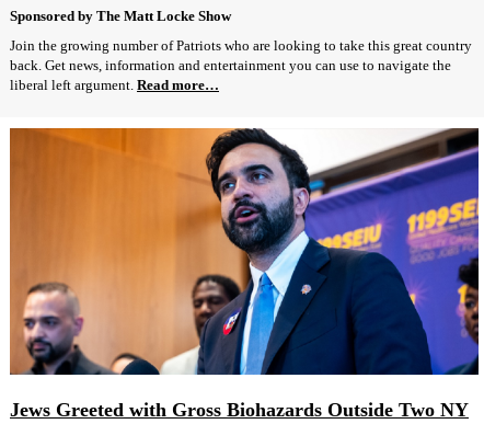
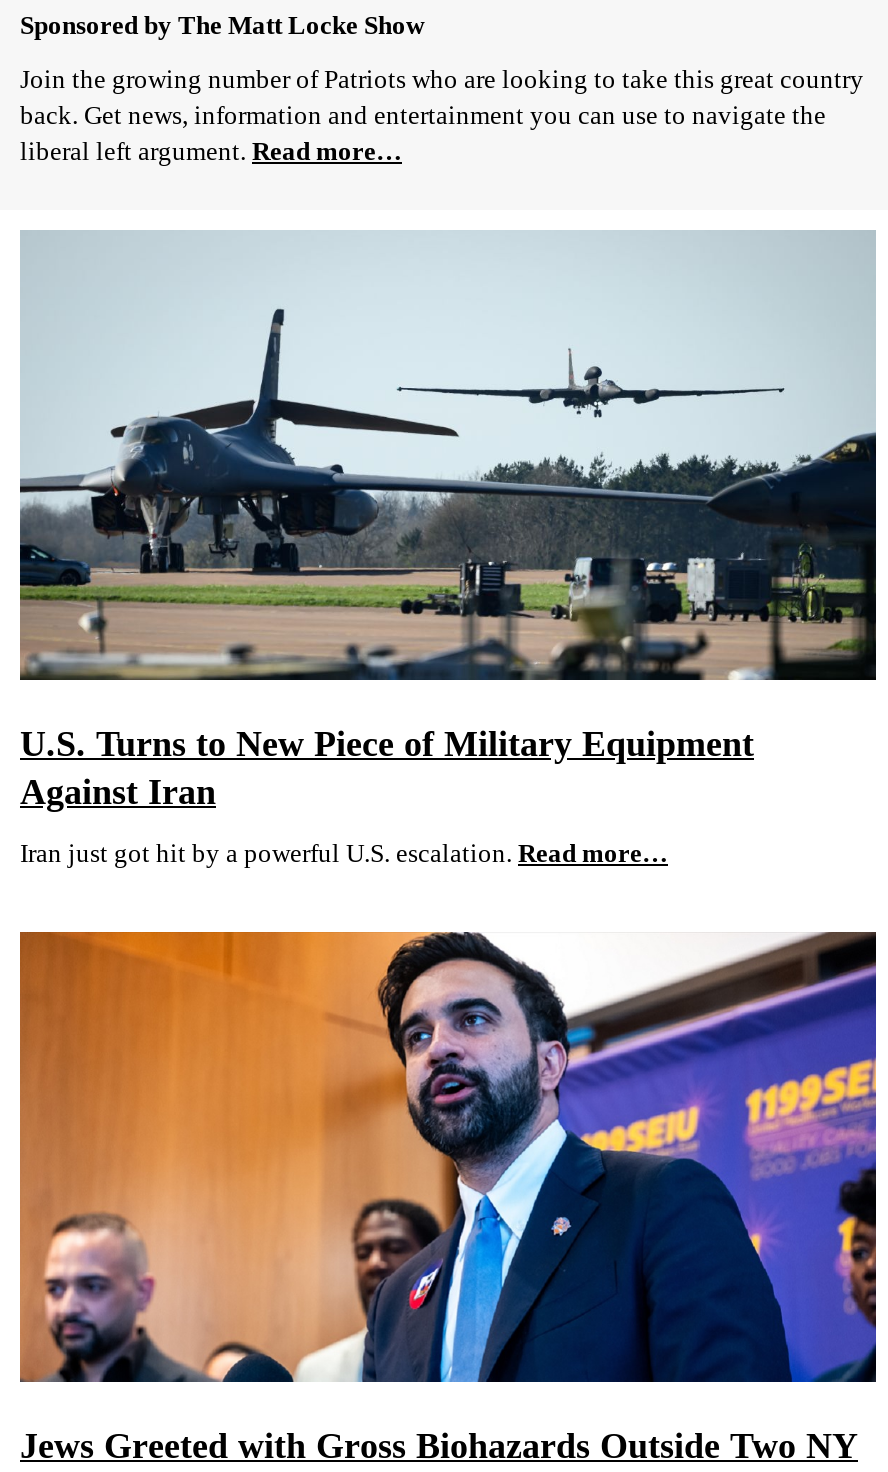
none -> [18,230,878,868] [image] | U.S. Turns to New Piece of Military Equipment | Against Iran | Iran just got hit by a powerful U.S. escalation. Read more…

